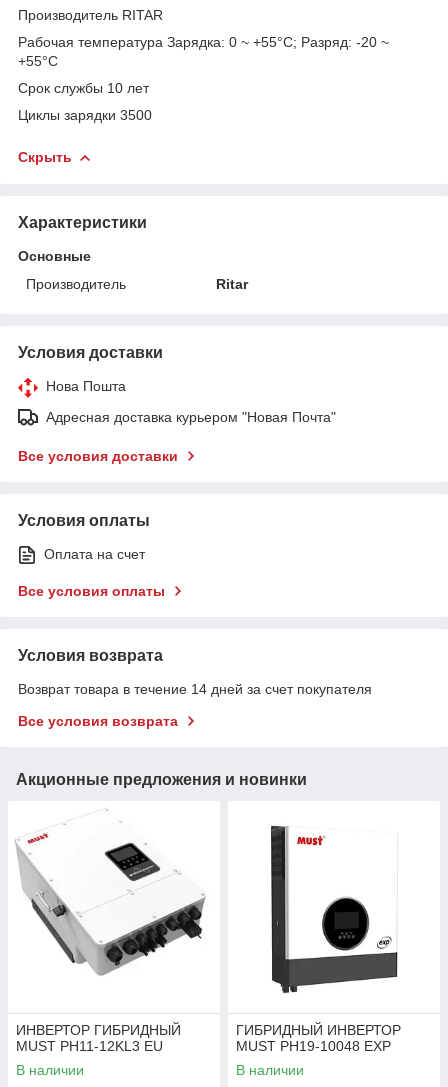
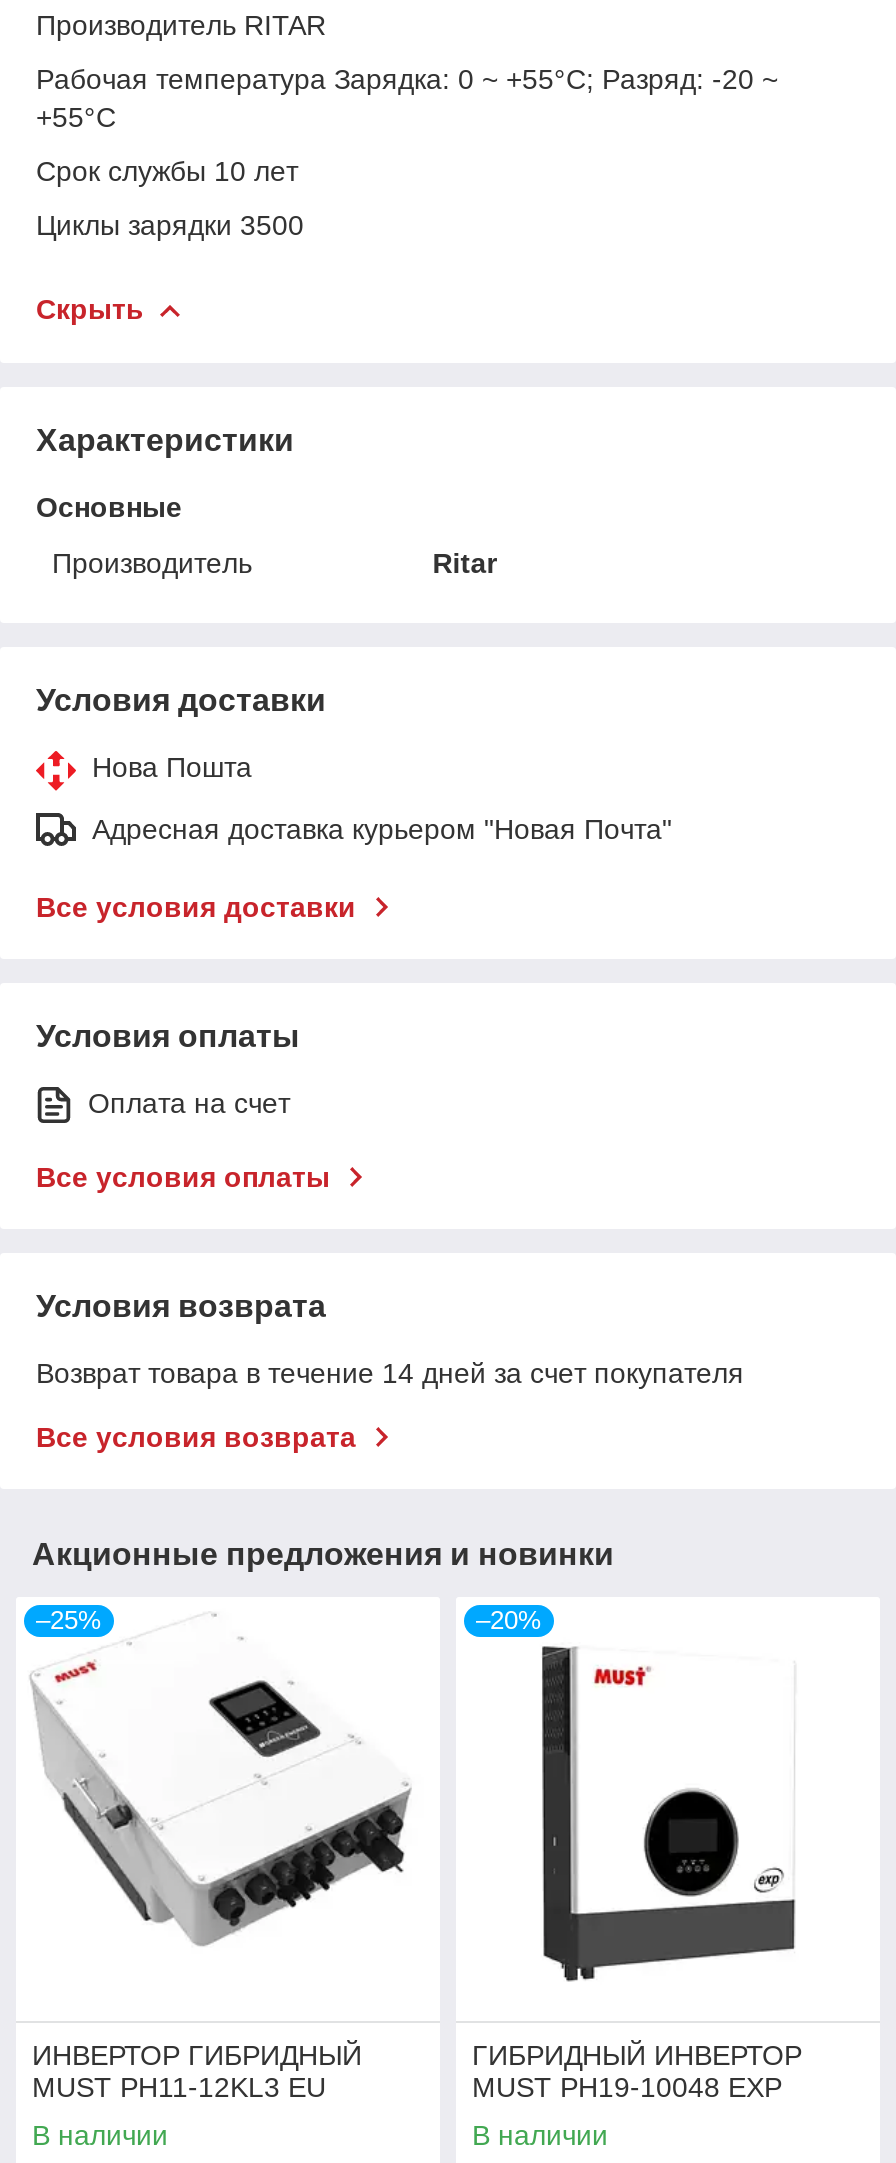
none -> [36,1605,102,1635] –25%
none -> [476,1605,542,1635] –20%

